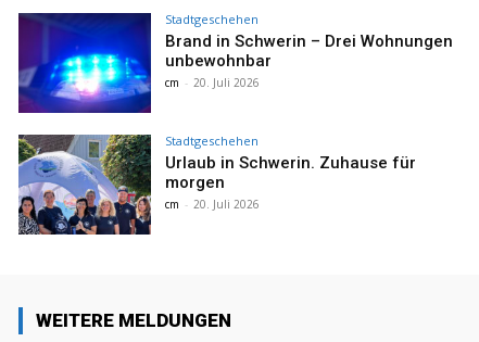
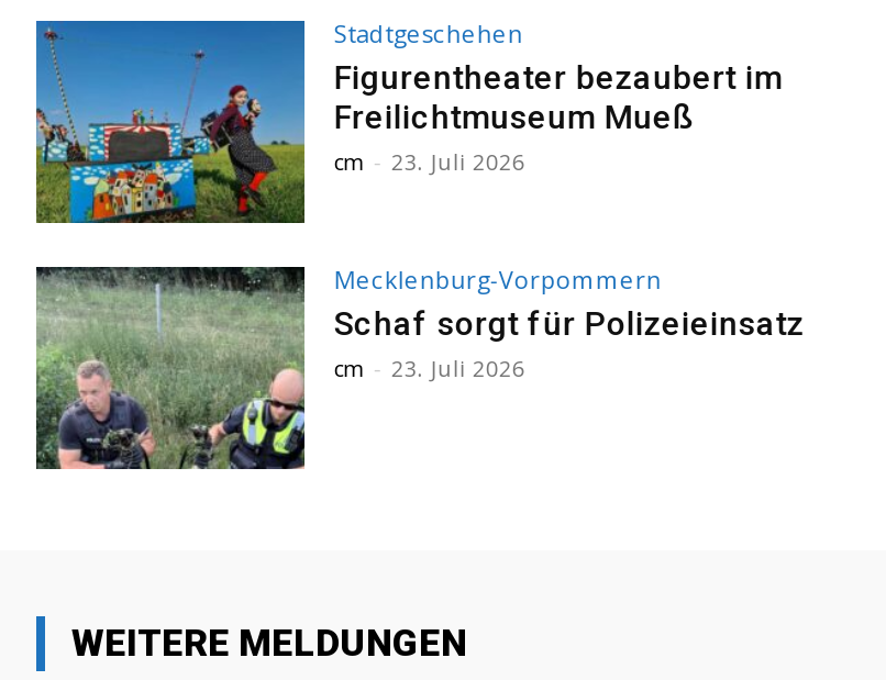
[17,13,453,114] [image] | Brand in Schwerin – Drei Wohnungen | unbewohnbar | cm - 20. Juli 2026 -> [34,21,782,225] [image] | Figurentheater bezaubert im | Freilichtmuseum Mueß | cm - 23. Juli 2026
[18,132,416,236] [image] | Stadtgeschehen | Urlaub in Schwerin. Zuhause für | morgen | cm - 20. Juli 2026 -> [34,262,804,471] [image] | Mecklenburg-Vorpommern | Schaf sorgt für Polizeieinsatz | cm - 23. Juli 2026

